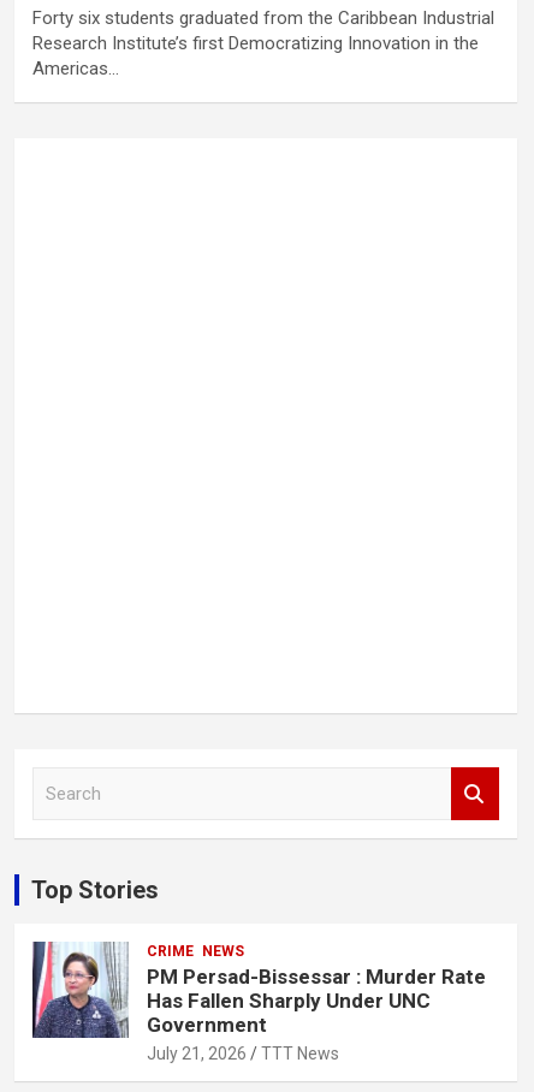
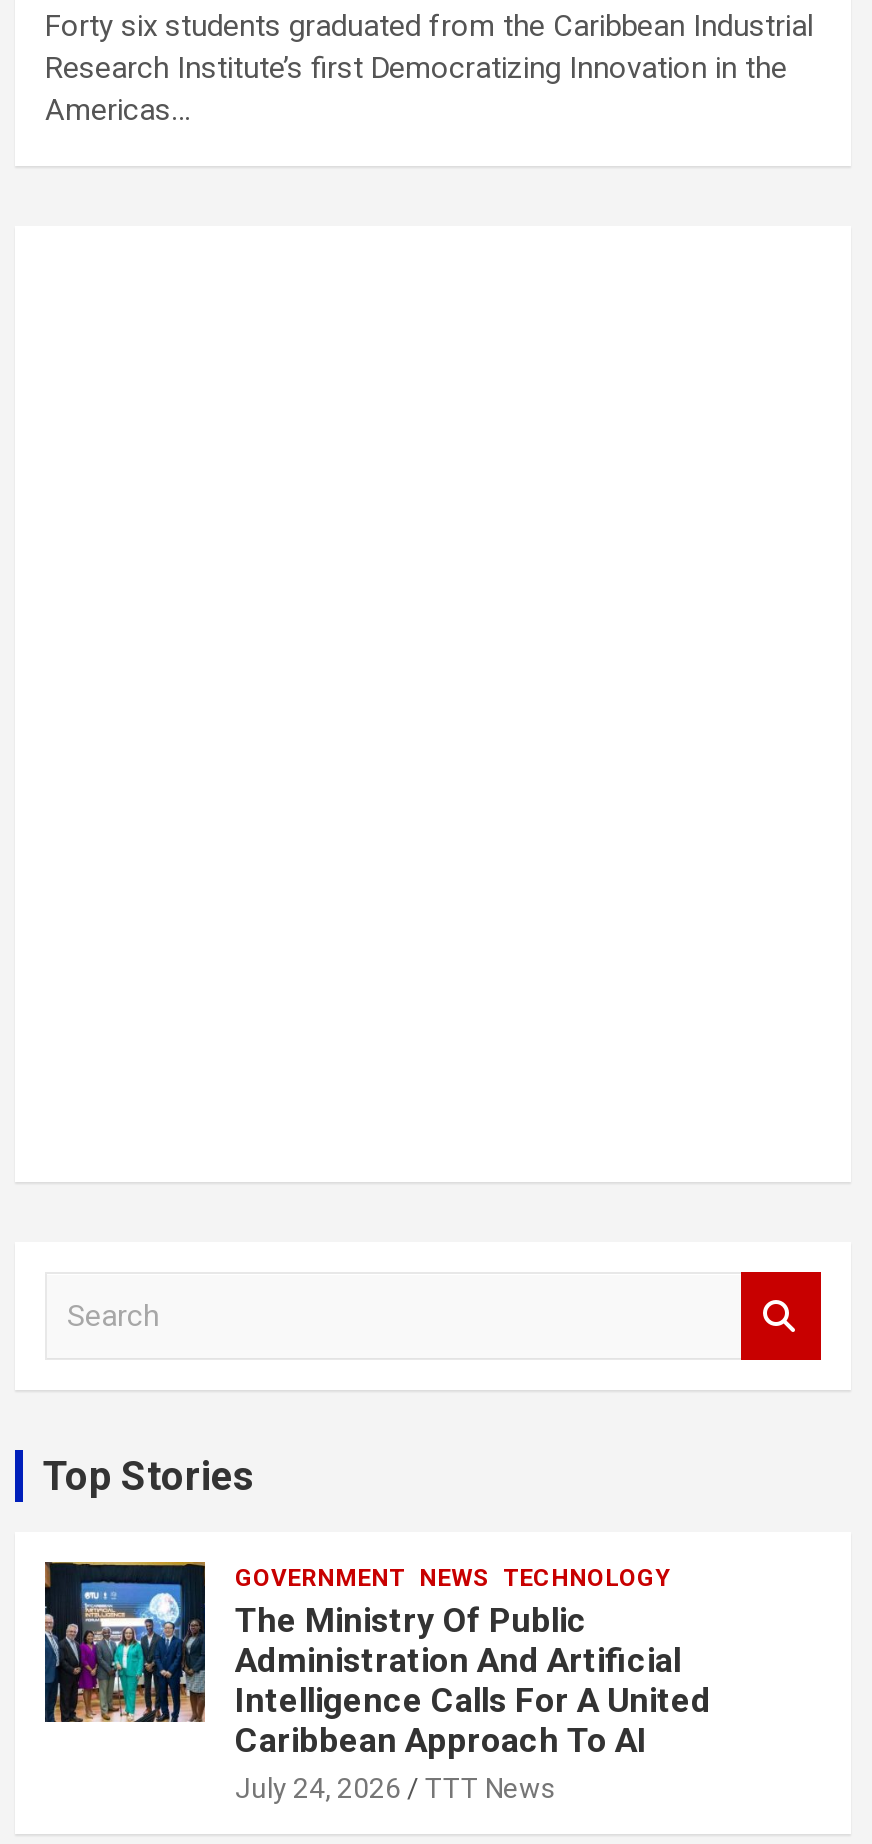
[31,940,486,1064] [image] | CRIME NEWS | PM Persad-Bissessar : Murder Rate | Has Fallen Sharply Under UNC | Government | July 21, 2026 -> [43,1560,711,1805] [image] | GOVERNMENT NEWS TECHNOLOGY | The Ministry Of Public | Administration And Artificial | Intelligence Calls For A United | Caribbean Approach To AI | July 24, 2026

